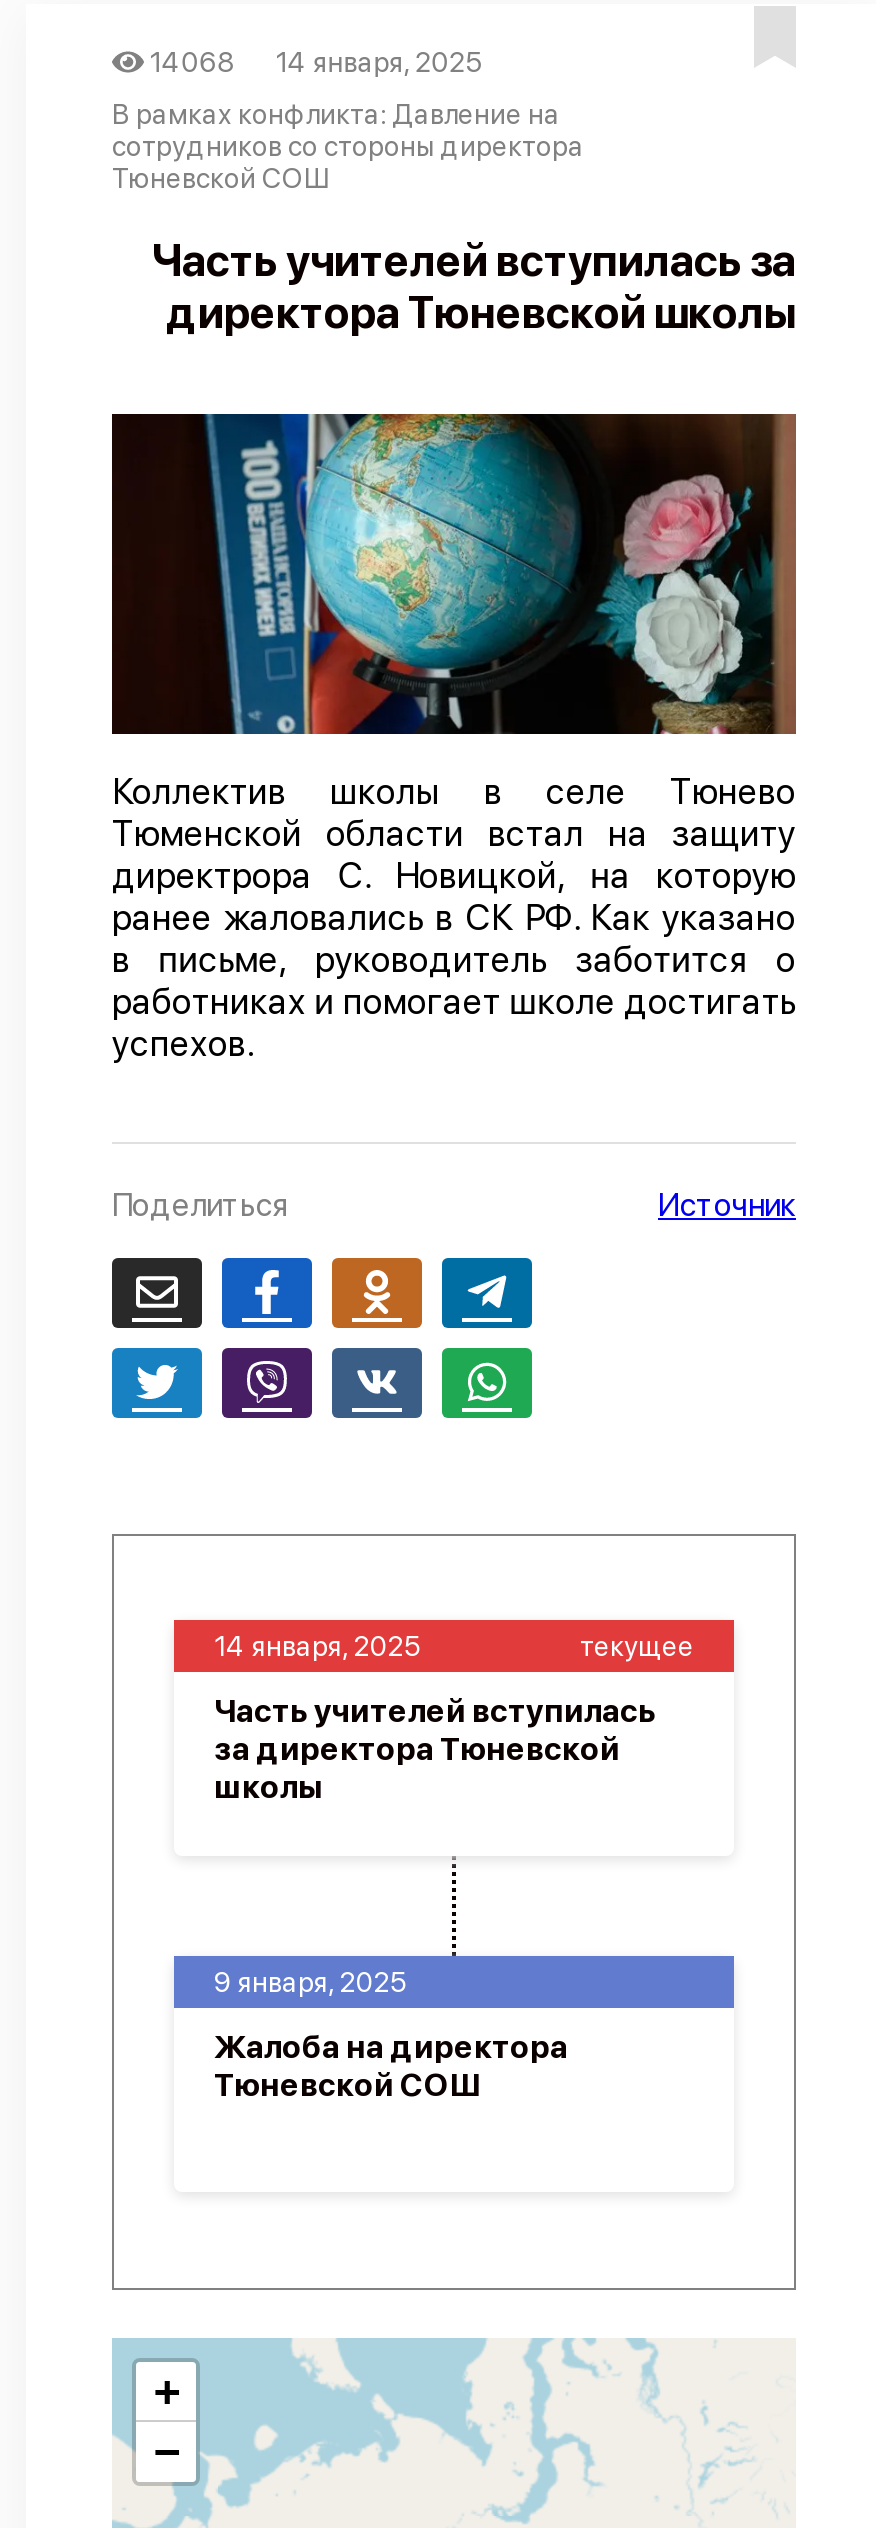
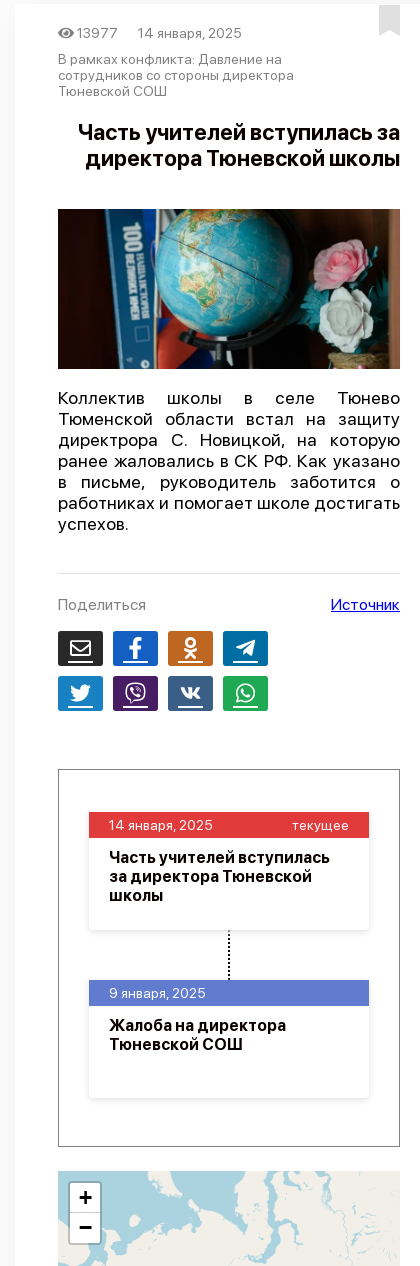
[144,46,484,78] 14068 14 января, 2025 -> [74,25,242,41] 13977 14 января, 2025

